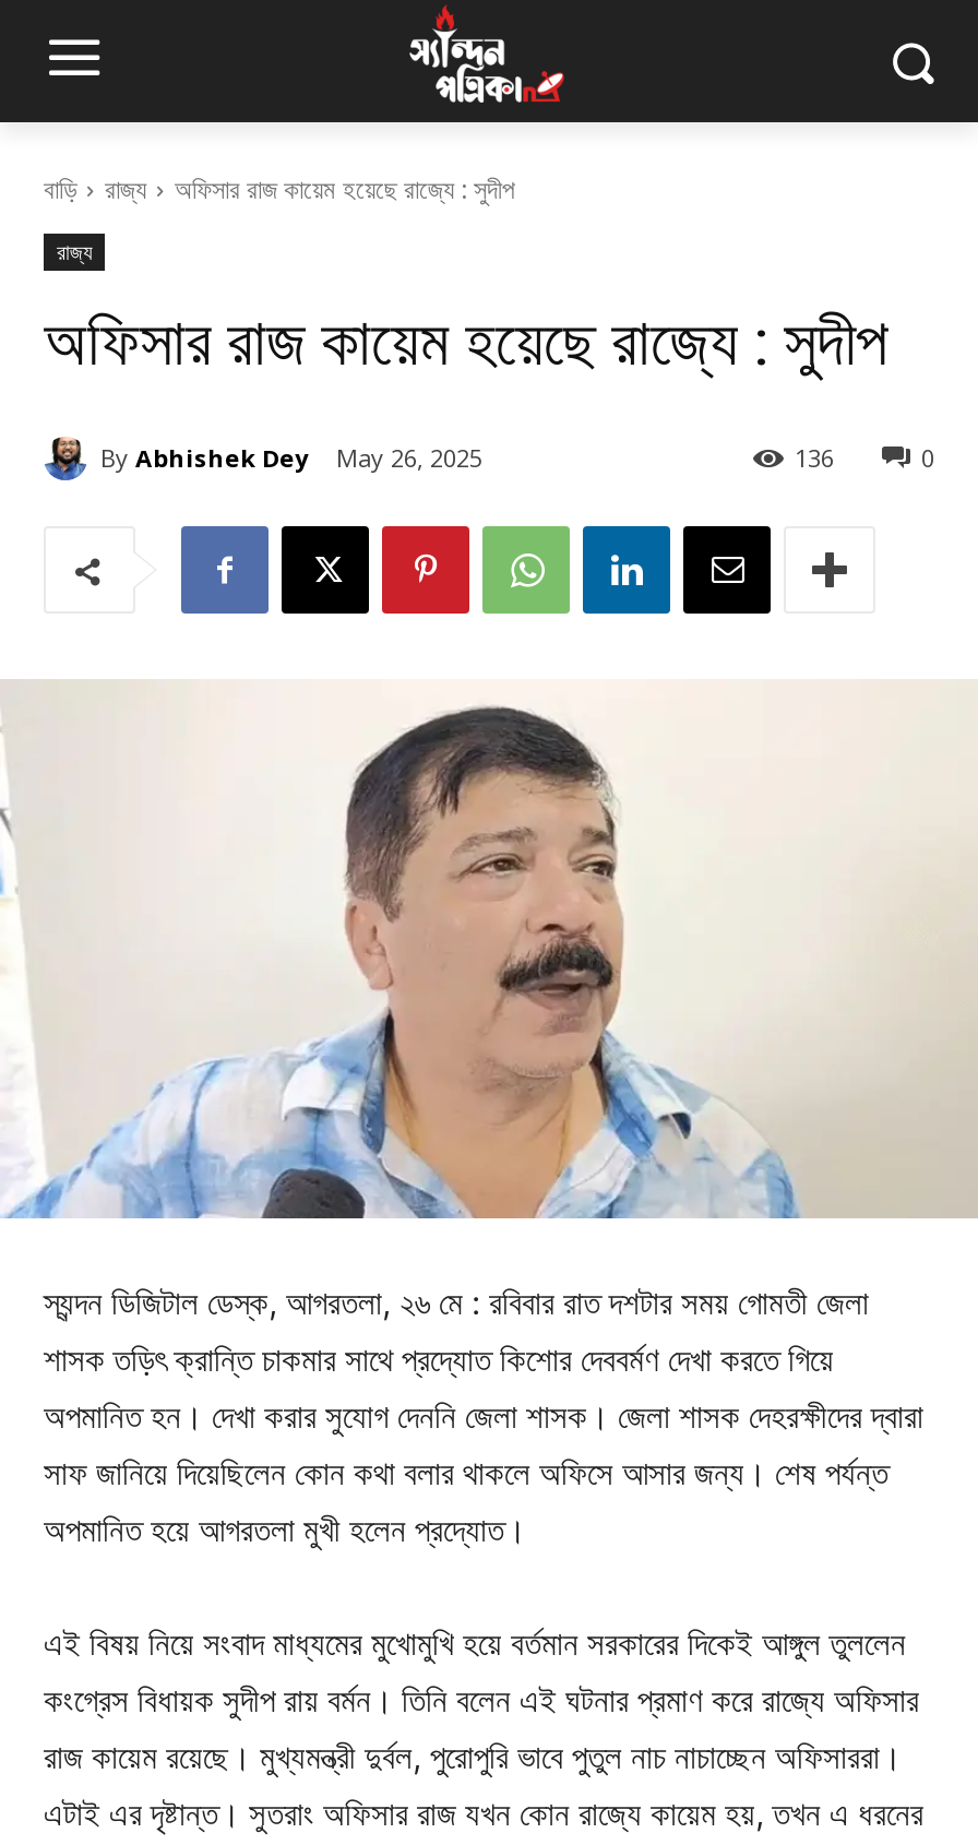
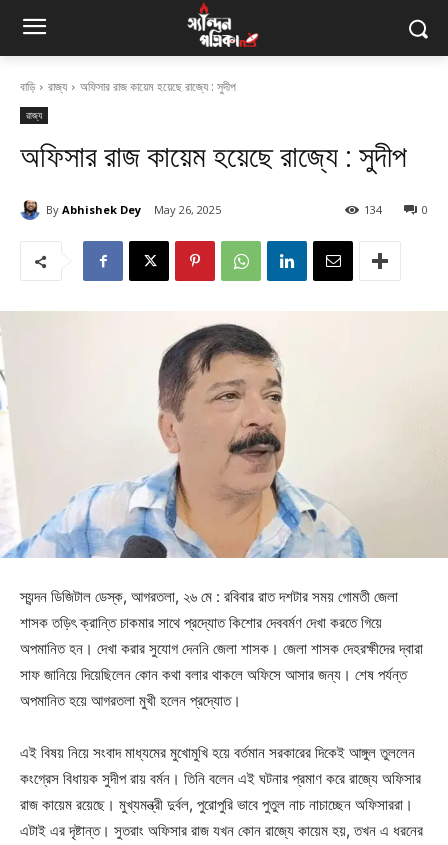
[795,441,834,474] 136 -> [364,202,382,217] 134

